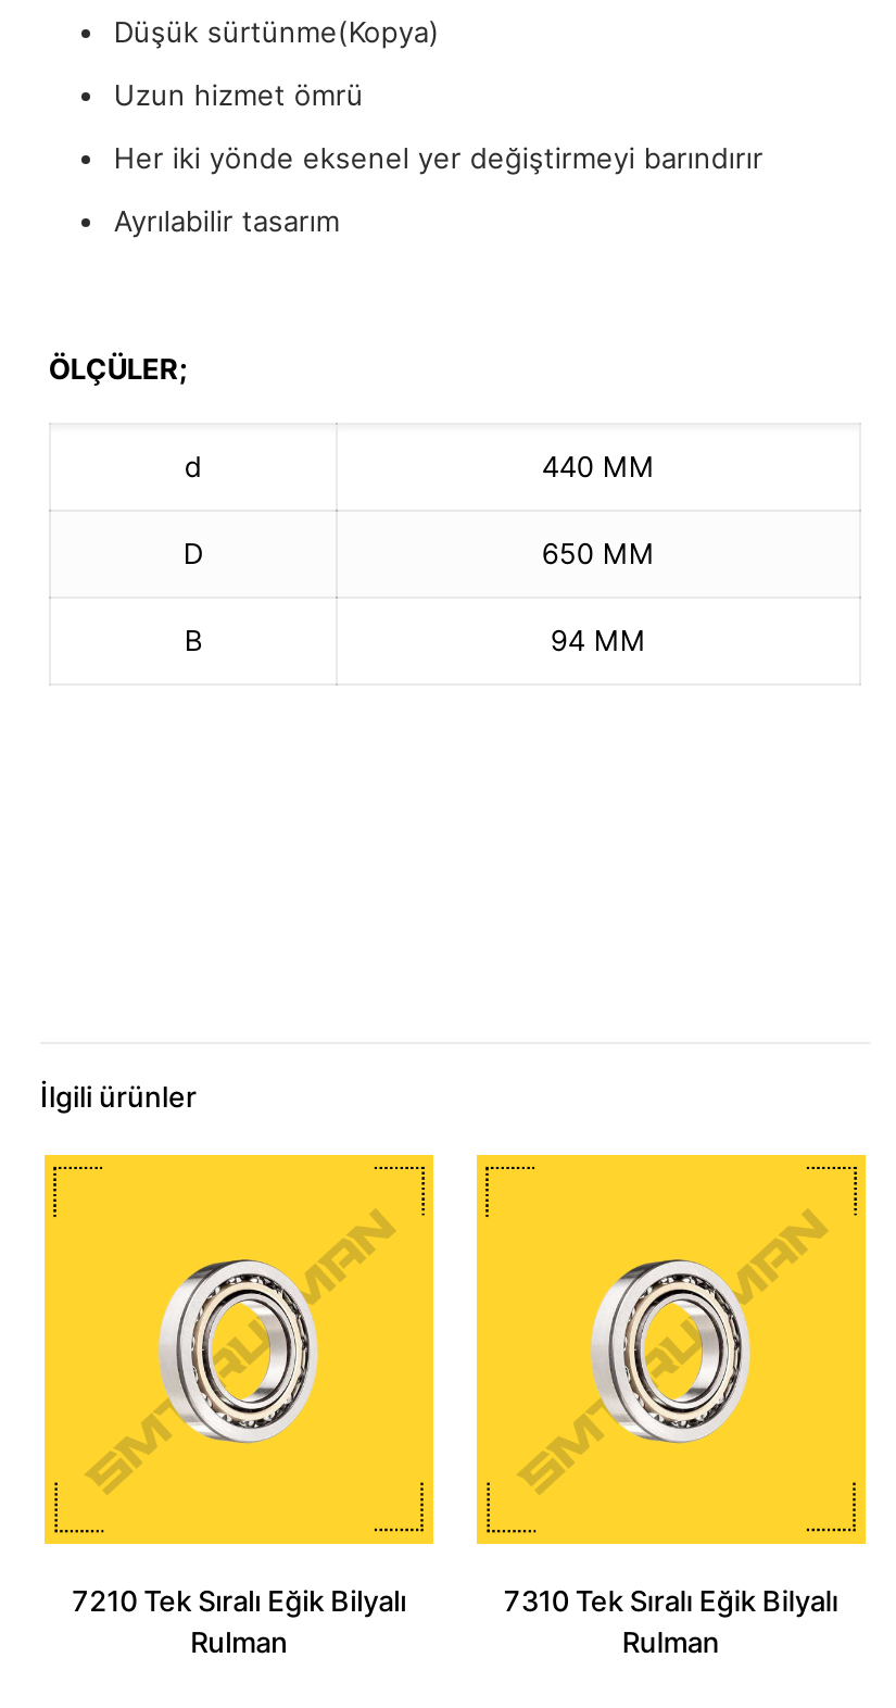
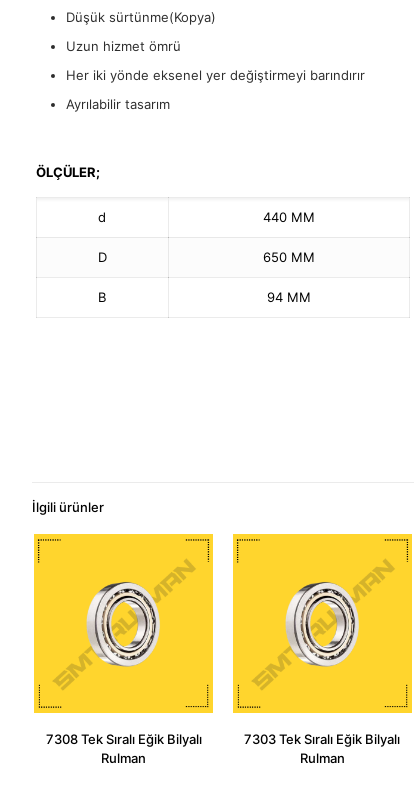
[72,1583,407,1618] 7210 Tek Sıralı Eğik Bilyalı -> [46,731,202,747] 7308 Tek Sıralı Eğik Bilyalı
[503,1583,838,1618] 7310 Tek Sıralı Eğik Bilyalı -> [244,731,400,747] 7303 Tek Sıralı Eğik Bilyalı

